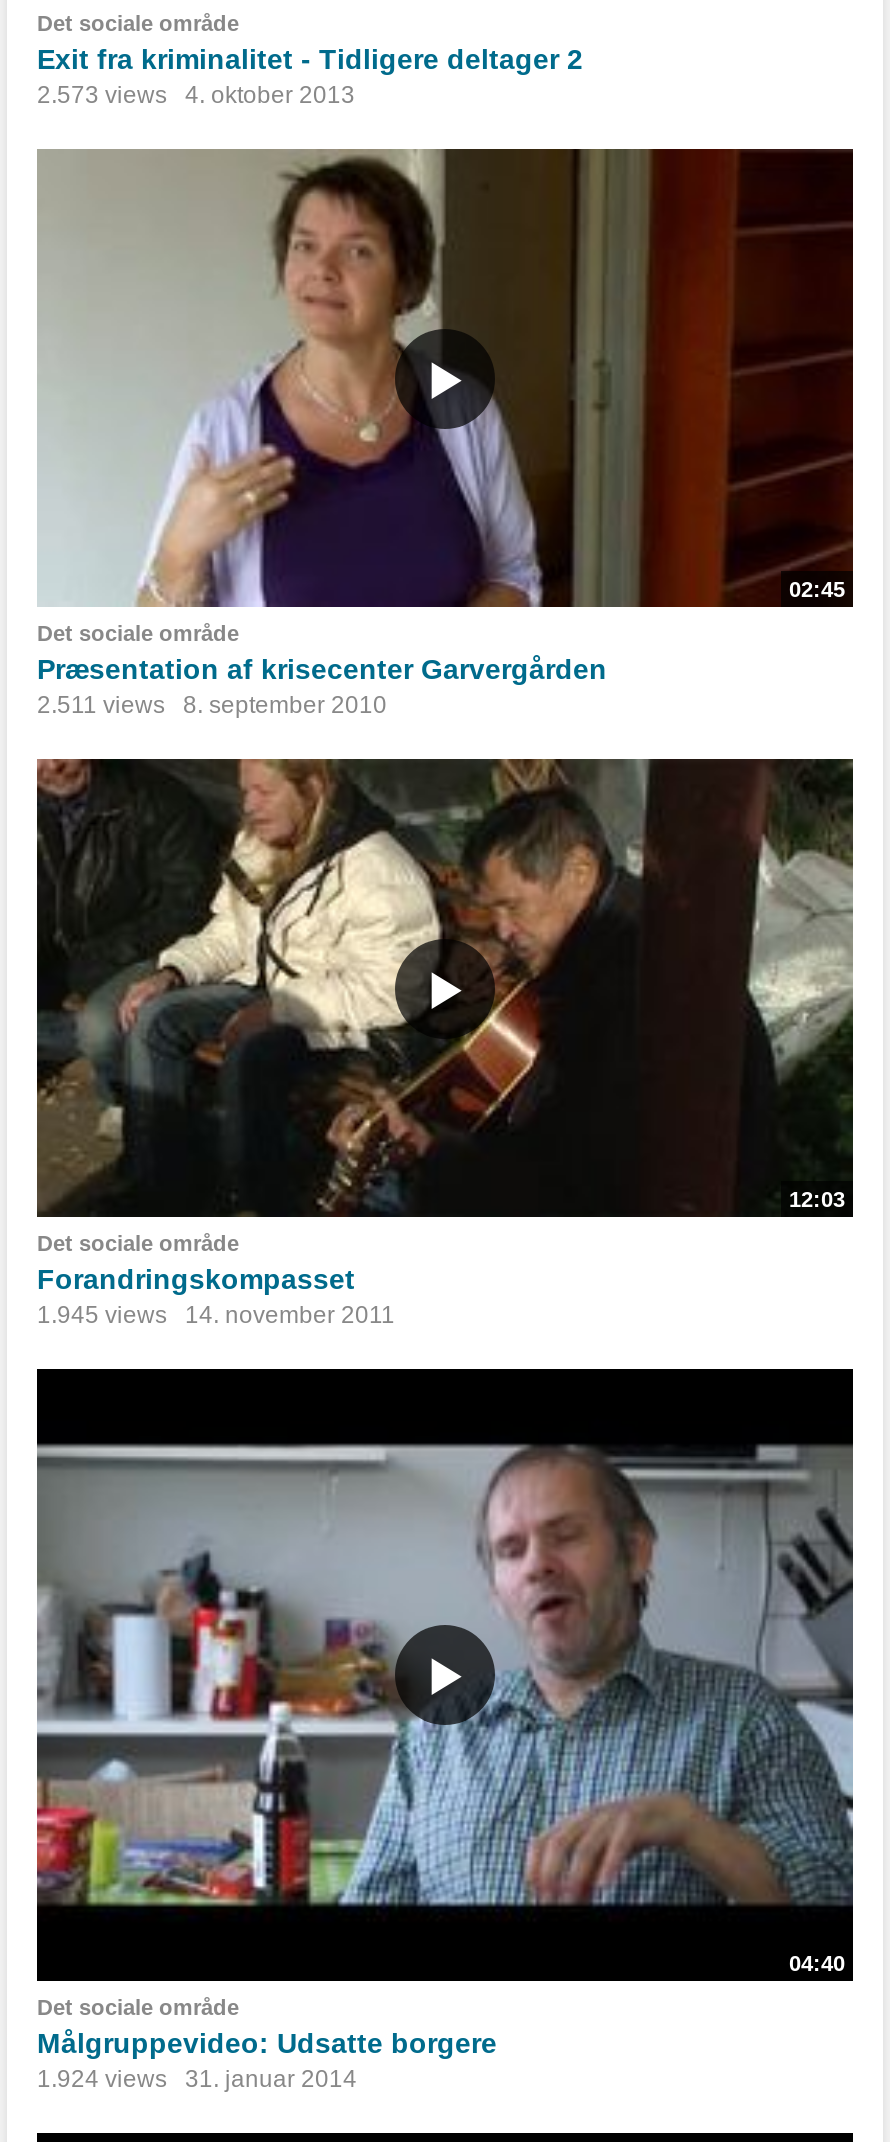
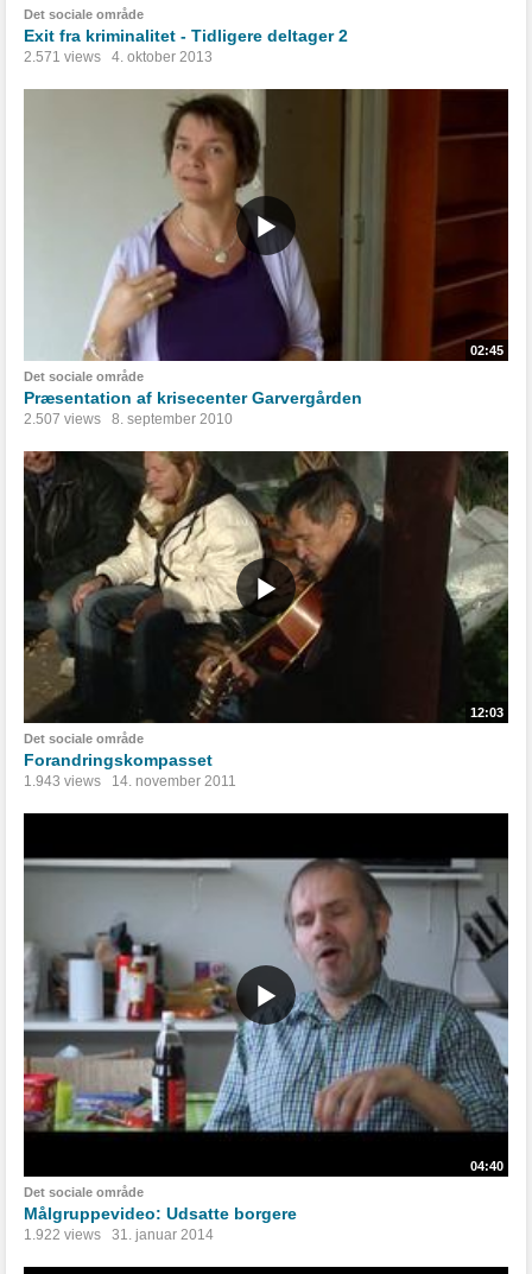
[37,81,355,109] 2.573 views 4. oktober 2013 -> [24,49,213,66] 2.571 views 4. oktober 2013
[37,692,387,720] 2.511 views 8. september 2010 -> [24,411,233,428] 2.507 views 8. september 2010
[37,1302,395,1330] 1.945 views 14. november 2011 -> [24,773,236,790] 1.943 views 14. november 2011
[37,2066,357,2094] 1.924 views 31. januar 2014 -> [24,1227,214,1244] 1.922 views 31. januar 2014

